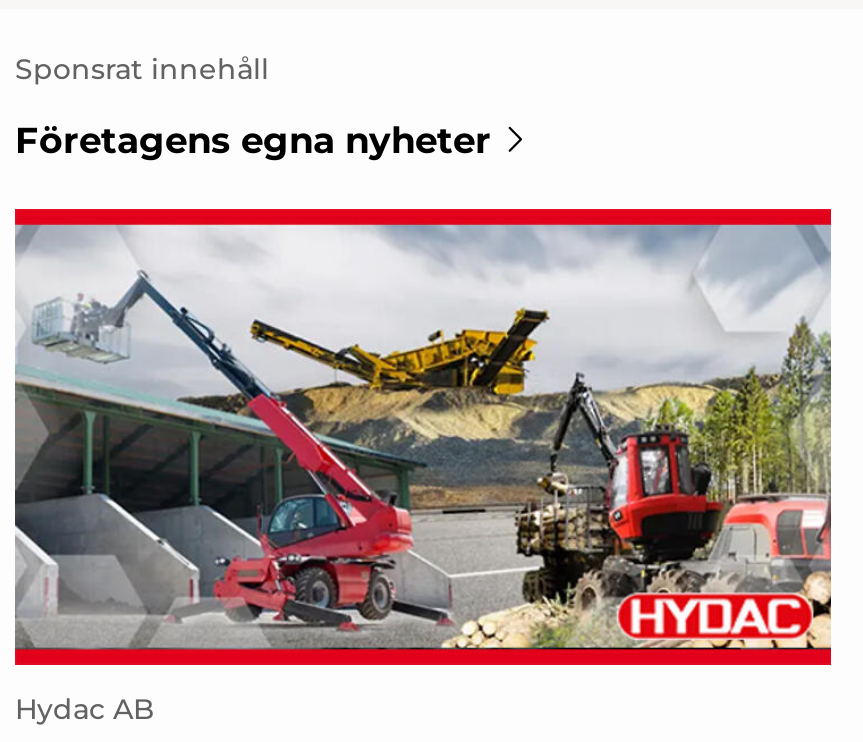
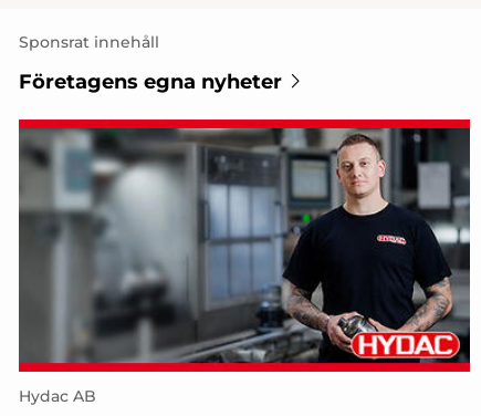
[15,223,833,651] [image] -> [18,127,471,364] [image]

